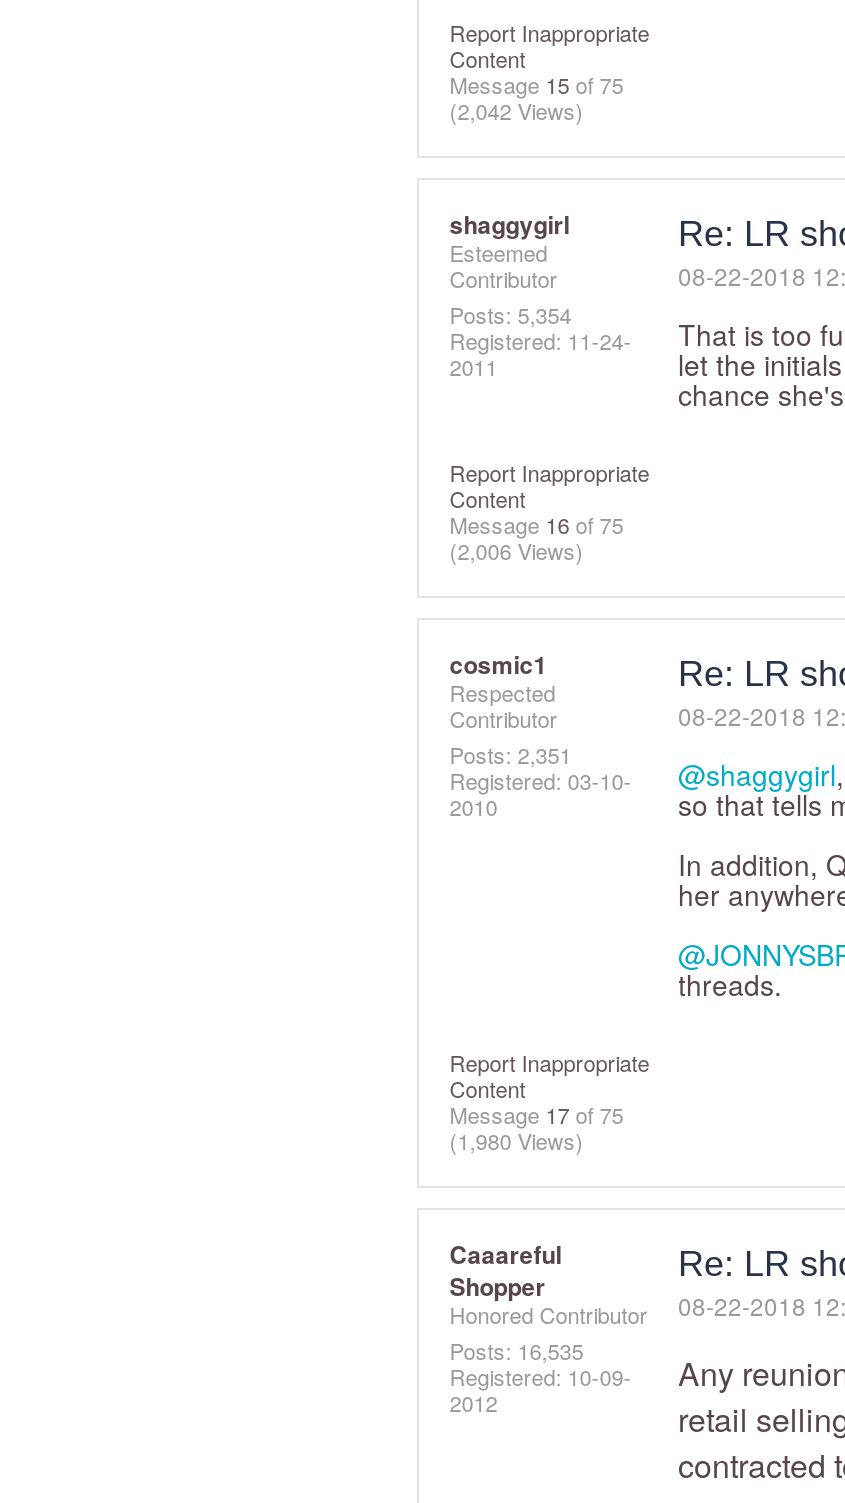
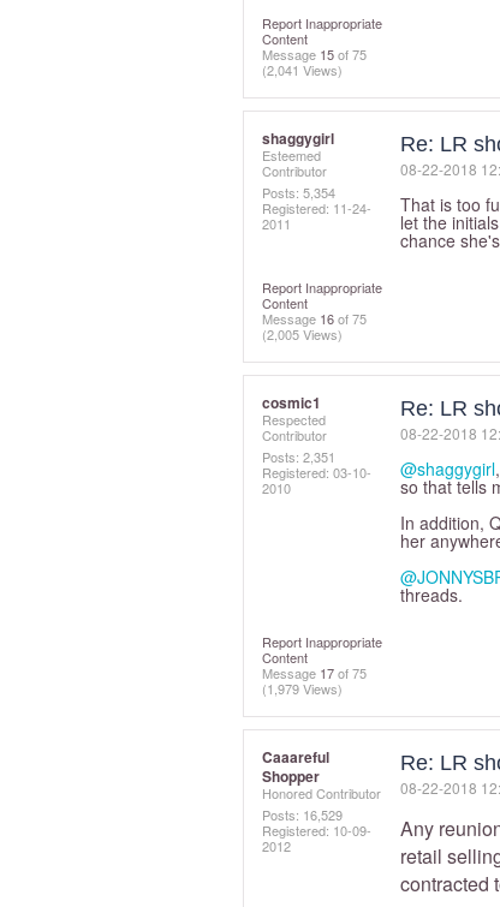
[449,95,583,127] (2,042 Views) -> [262,60,343,80] (2,041 Views)
[449,535,583,567] (2,006 Views) -> [262,325,343,344] (2,005 Views)
[449,1125,583,1157] (1,980 Views) -> [262,679,343,698] (1,979 Views)
[449,1335,583,1367] Posts: 16,535 -> [262,805,343,824] Posts: 16,529

